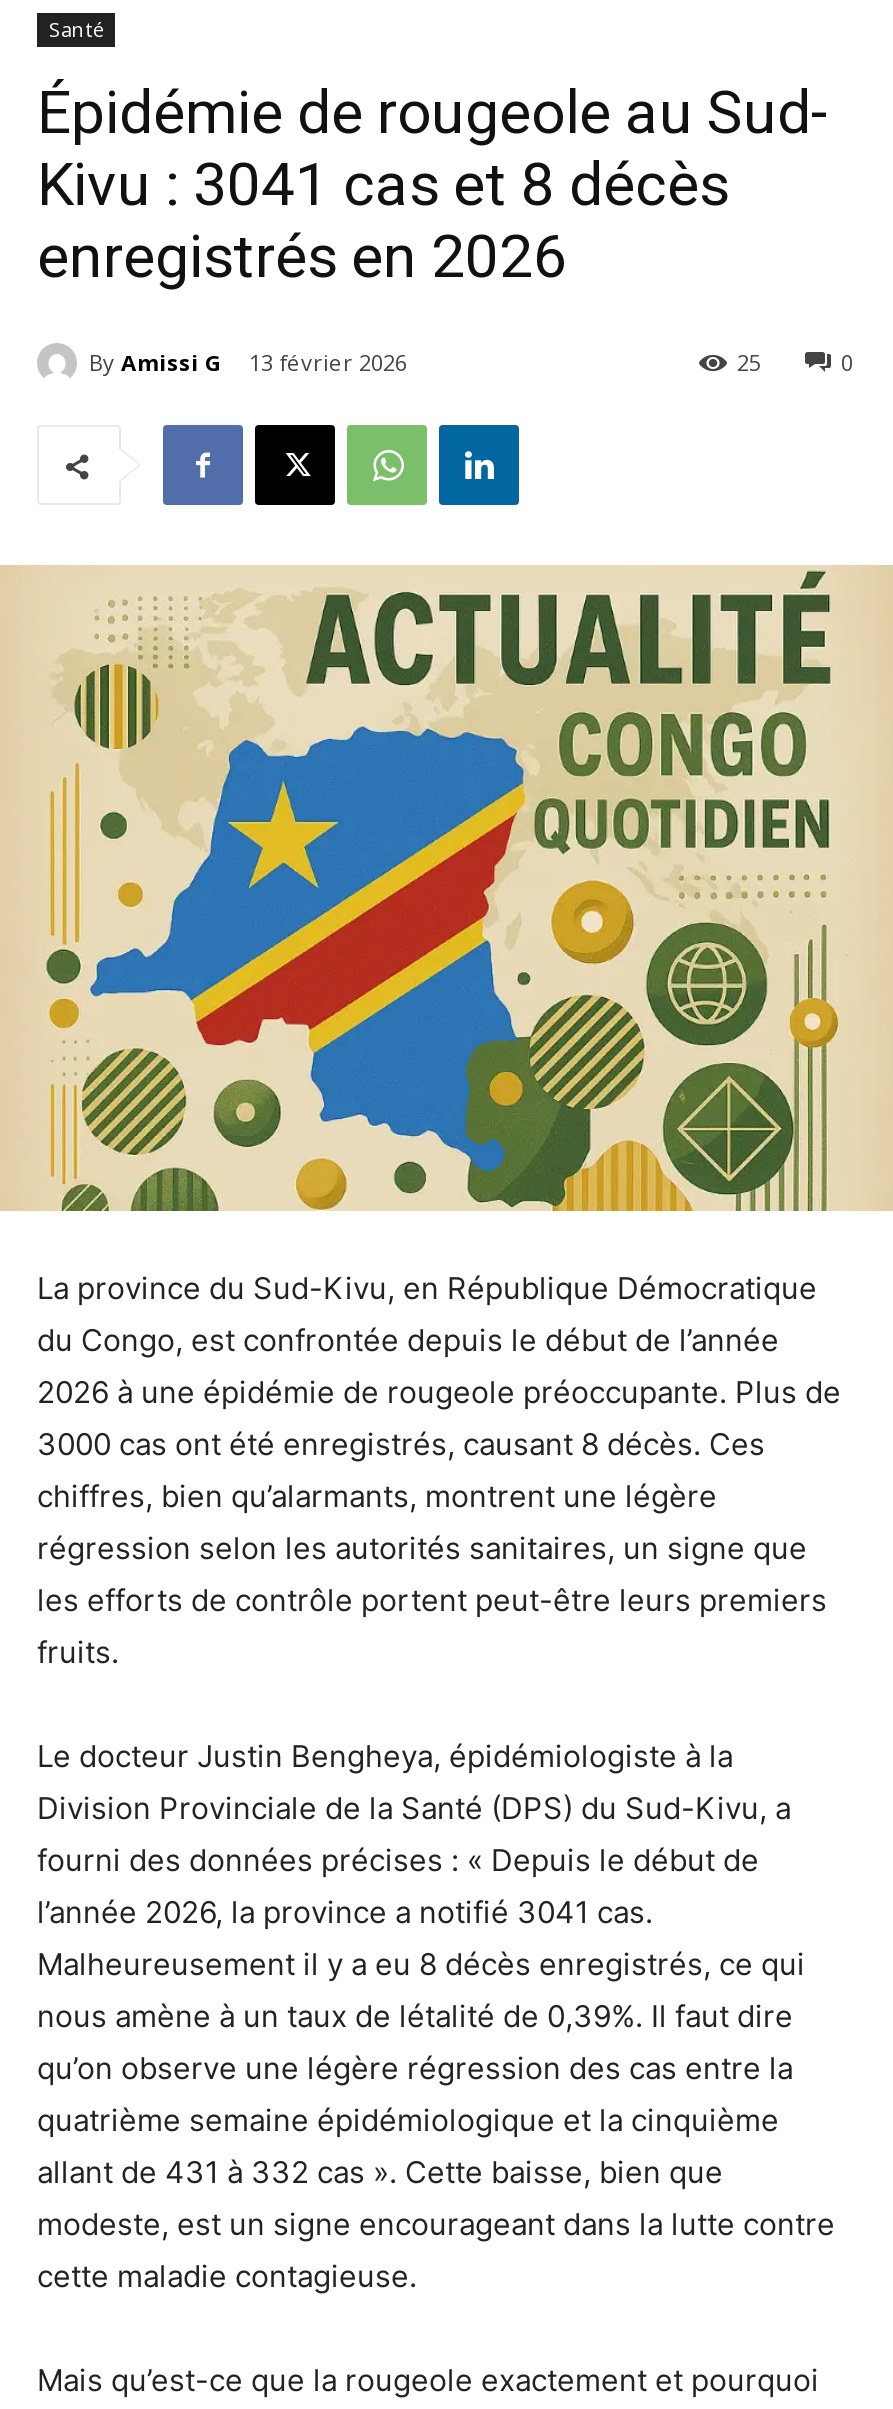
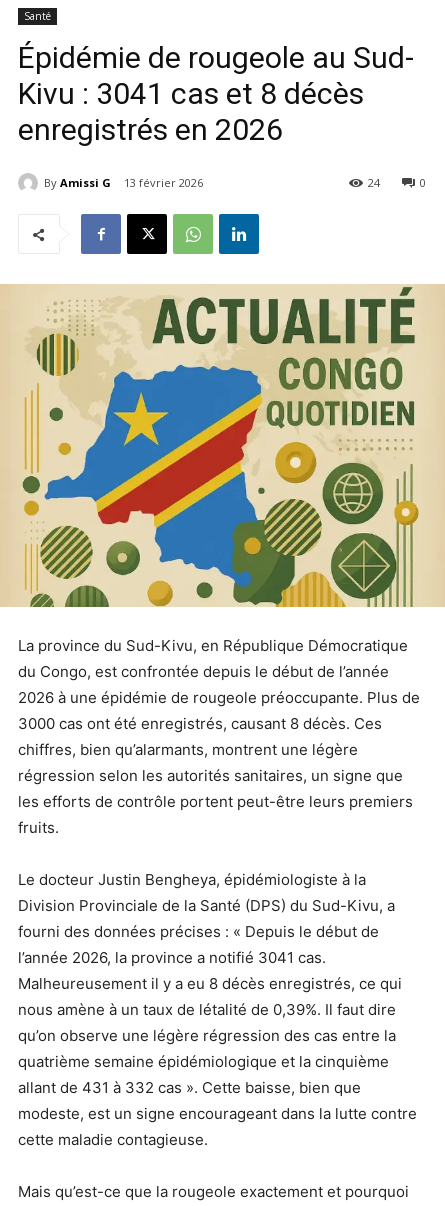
[737,347,761,377] 25 -> [368,175,380,190] 24

